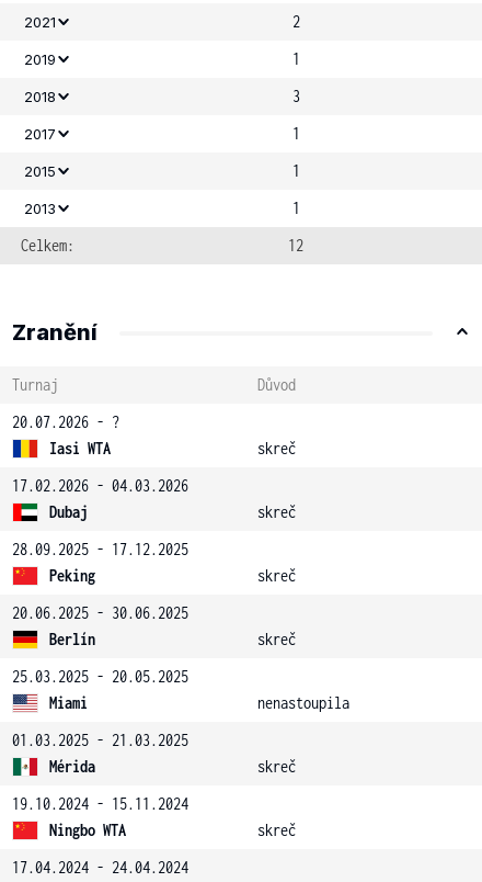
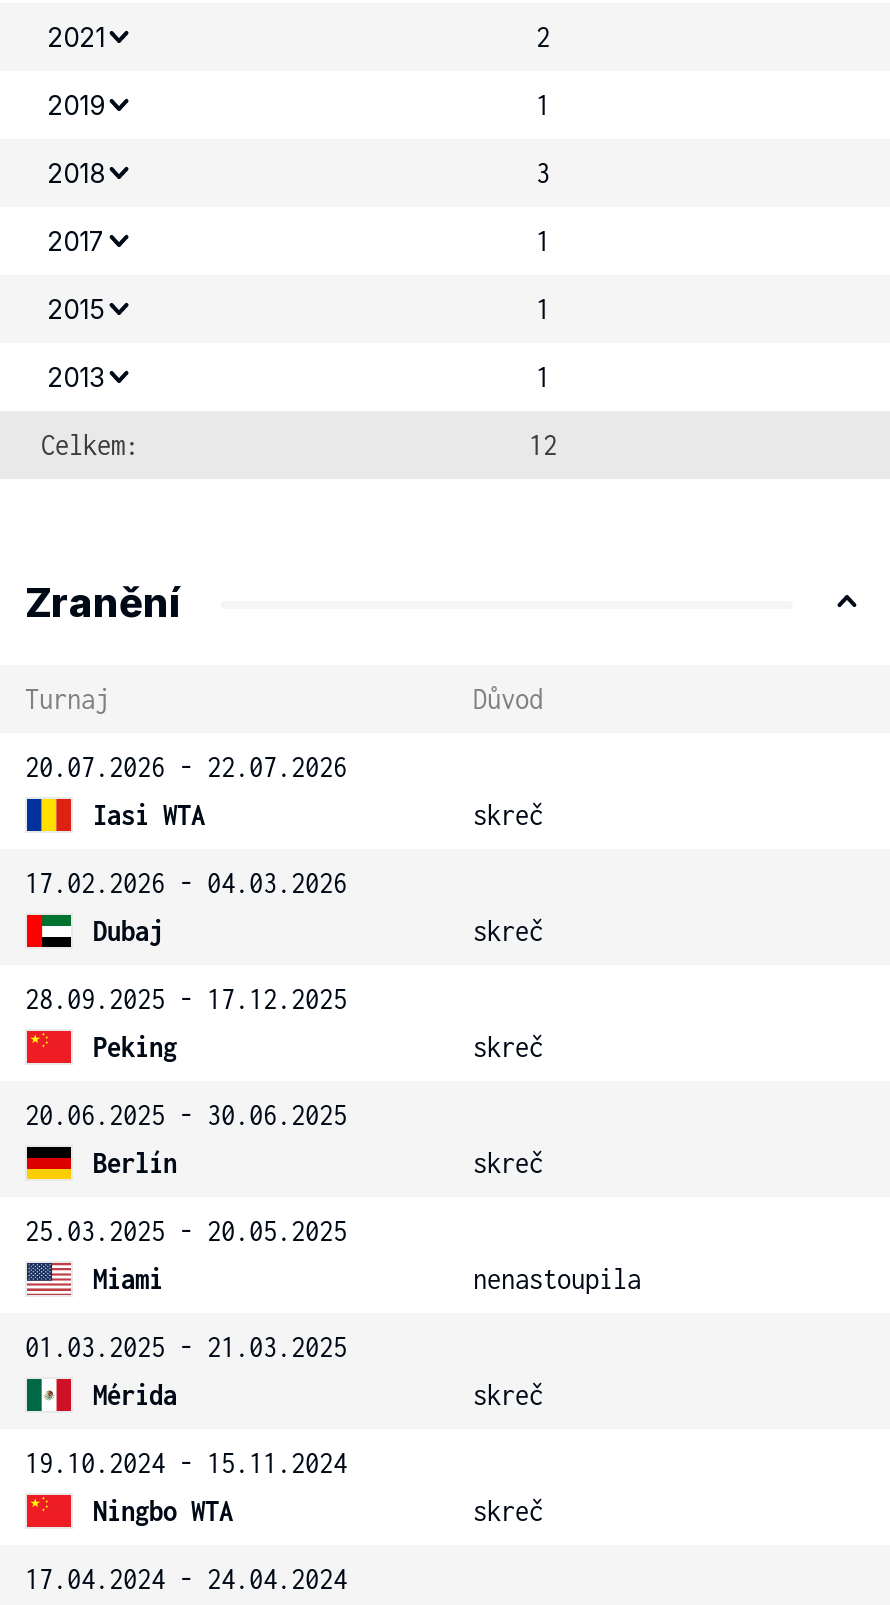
[12,412,119,431] 20.07.2026 - ? -> [25,749,347,783] 20.07.2026 - 22.07.2026

